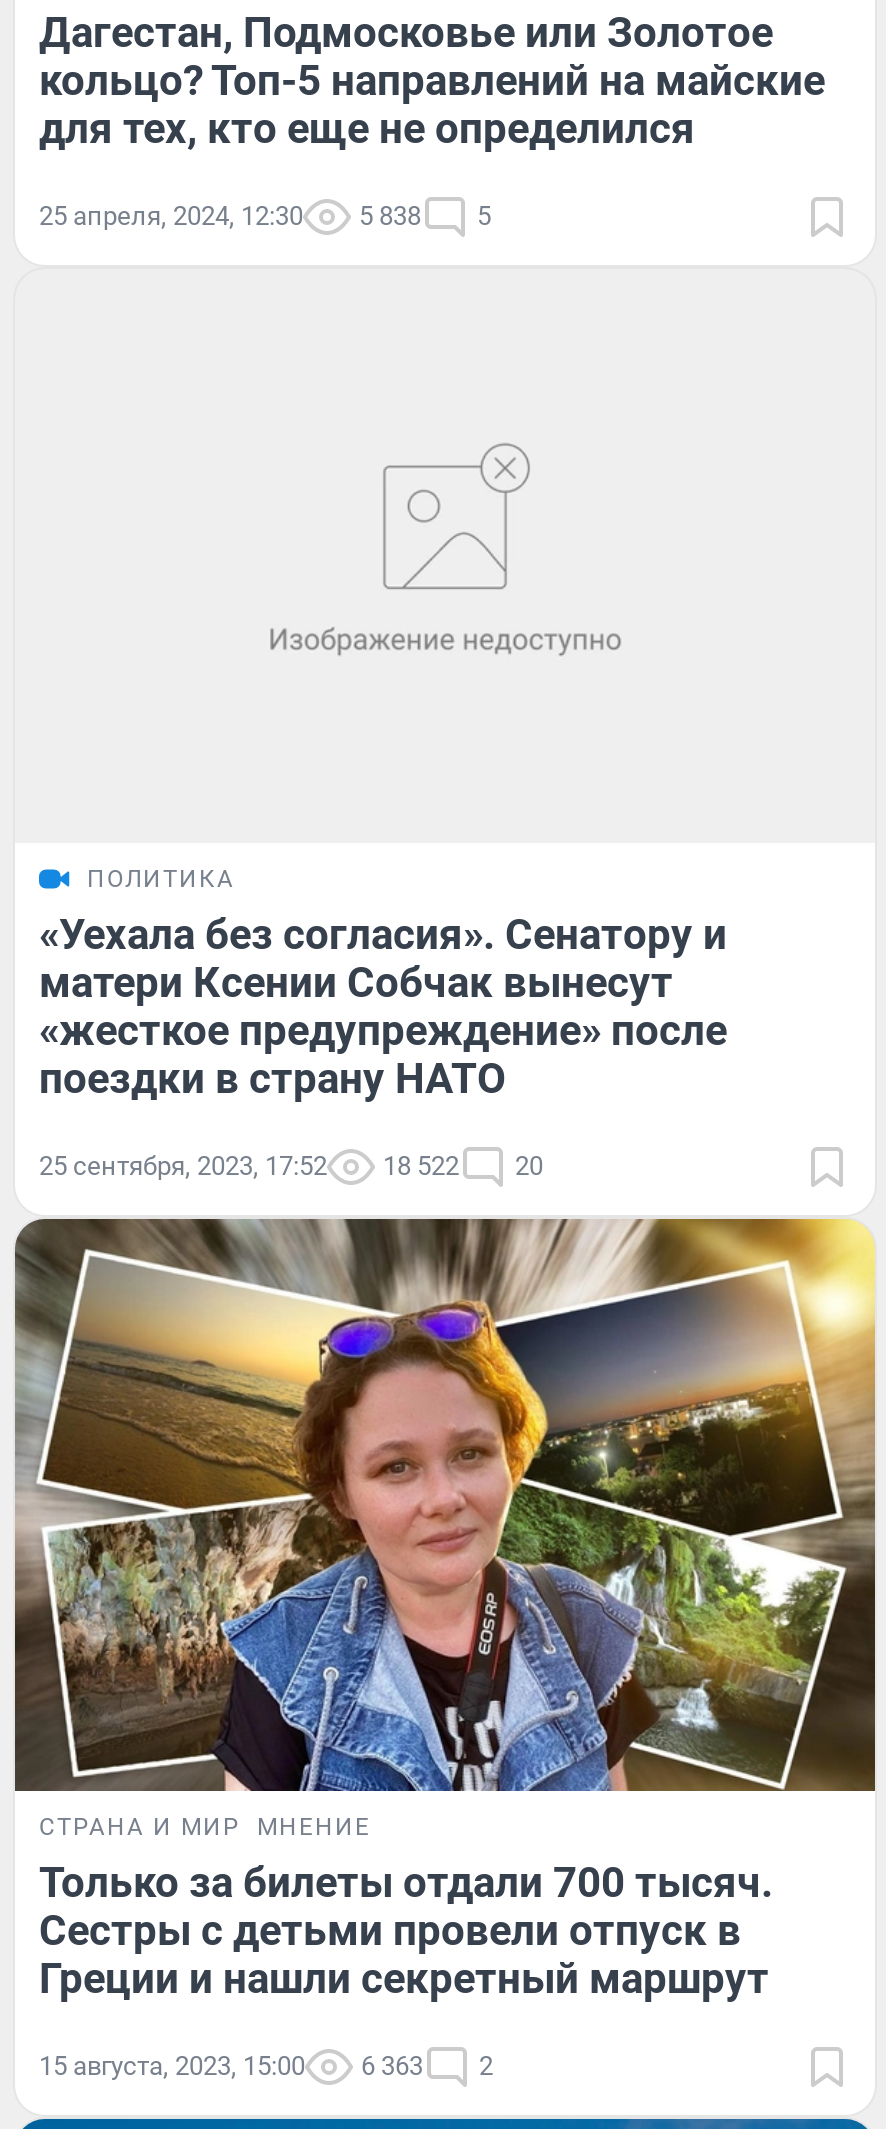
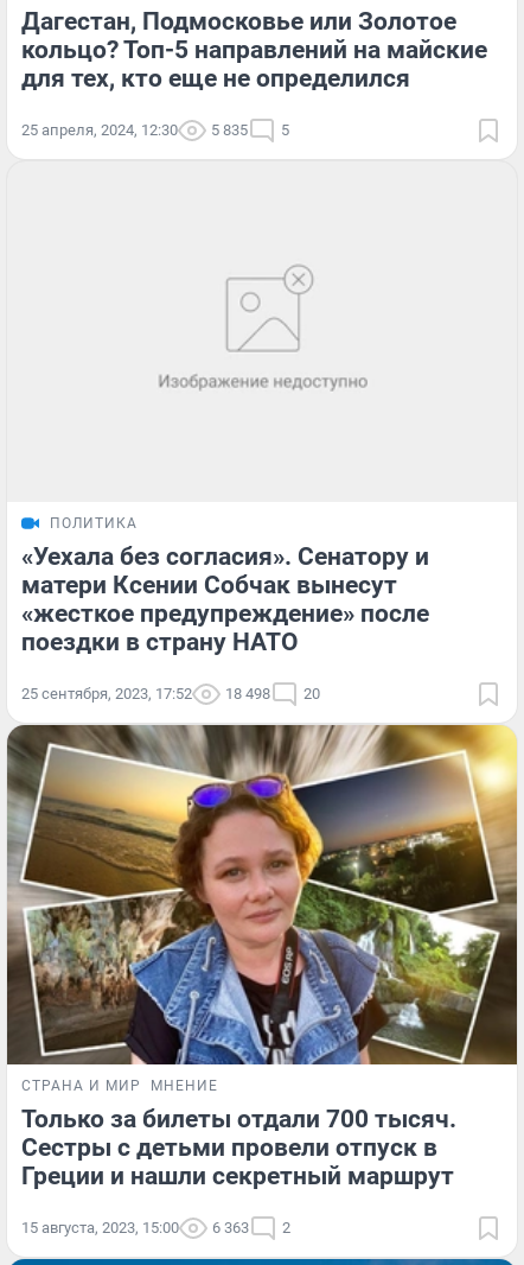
[39,201,491,231] 25 апреля, 2024, 12:30 5 838 5 -> [21,121,289,139] 25 апреля, 2024, 12:30 5 835 5
[39,1150,543,1180] 25 сентября, 2023, 17:52 18 522 20 -> [21,684,320,702] 25 сентября, 2023, 17:52 18 498 20

